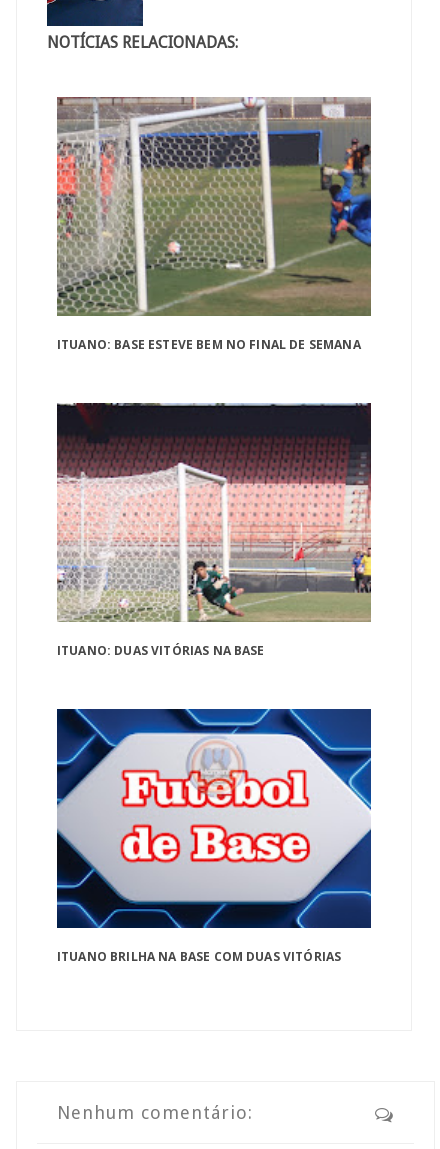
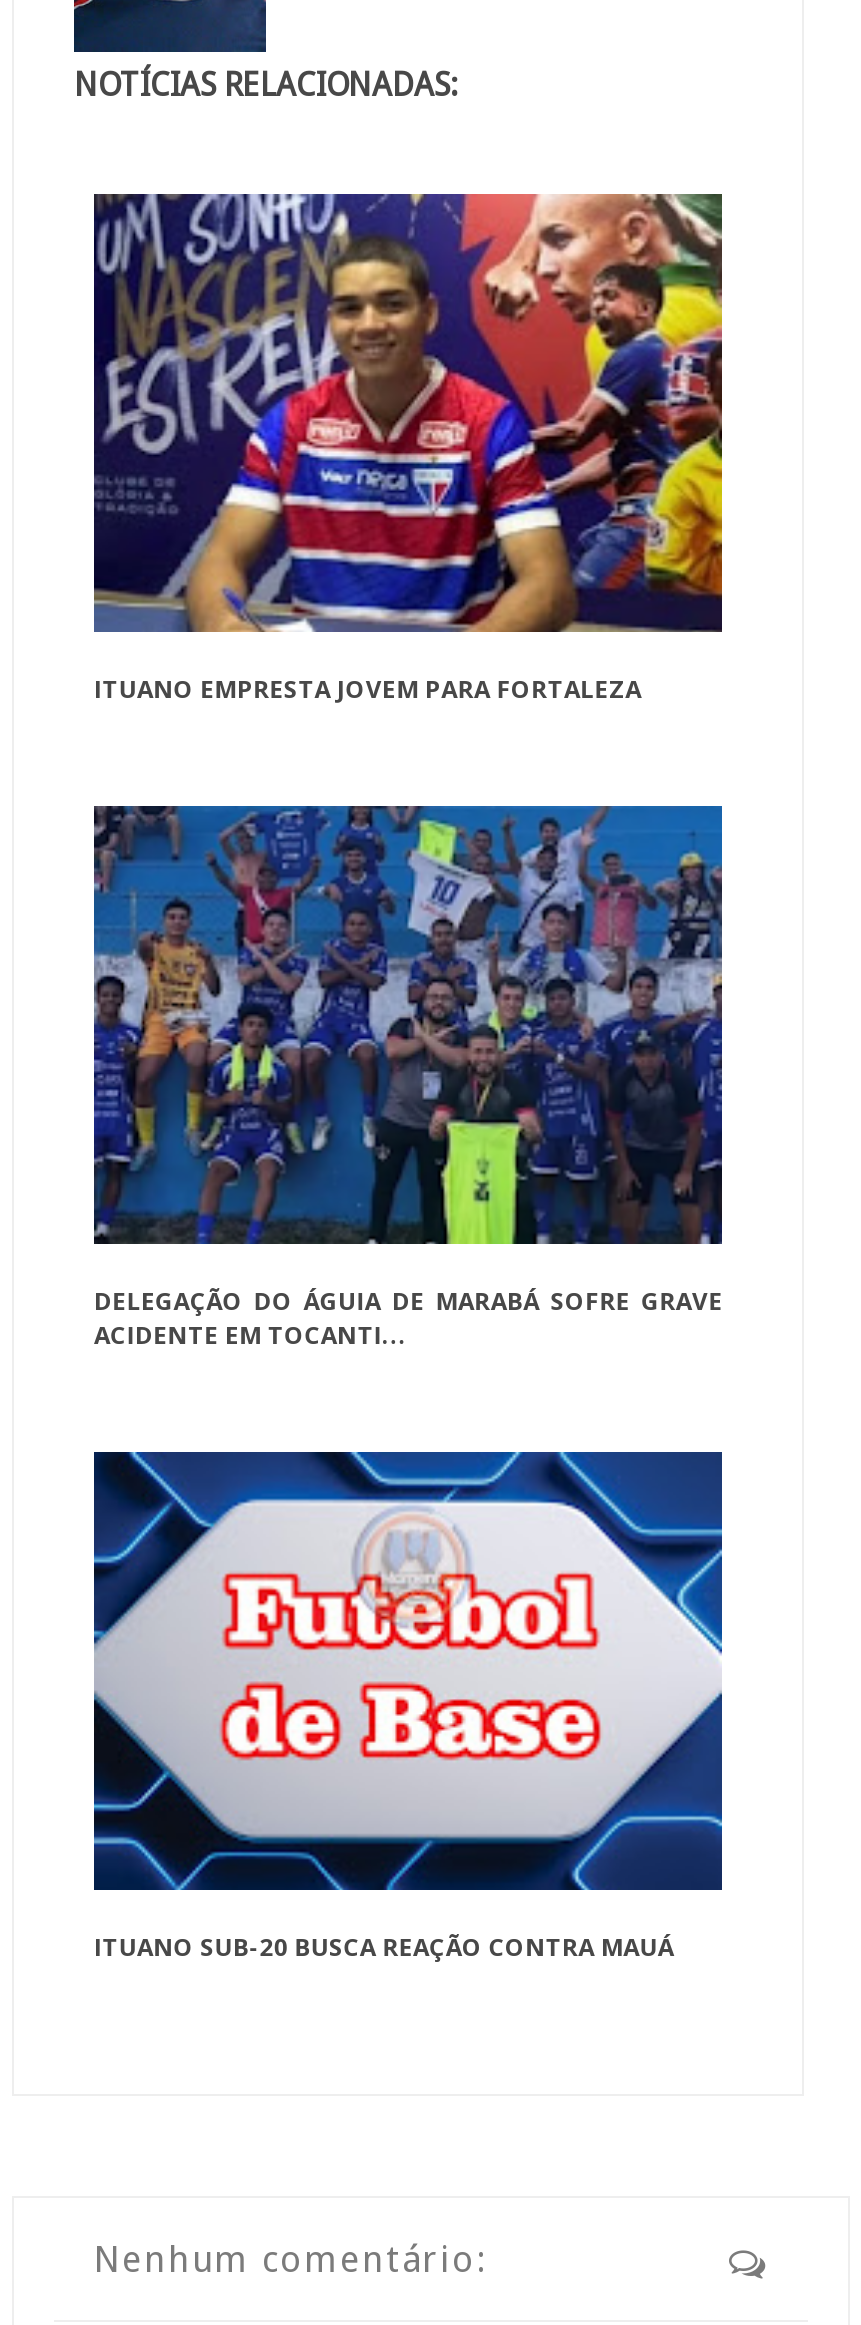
[56,96,372,352] [image] | ITUANO: BASE ESTEVE BEM NO FINAL DE SEMANA -> [92,192,724,705] [image] | ITUANO EMPRESTA JOVEM PARA FORTALEZA
[56,402,372,658] [image] | ITUANO: DUAS VITÓRIAS NA BASE -> [92,804,724,1351] [image] | DELEGAÇÃO DO ÁGUIA DE MARABÁ SOFRE GRAVE | ACIDENTE EM TOCANTI...
[57,947,341,964] ITUANO BRILHA NA BASE COM DUAS VITÓRIAS -> [94,1929,674,1963] ITUANO SUB-20 BUSCA REAÇÃO CONTRA MAUÁ

